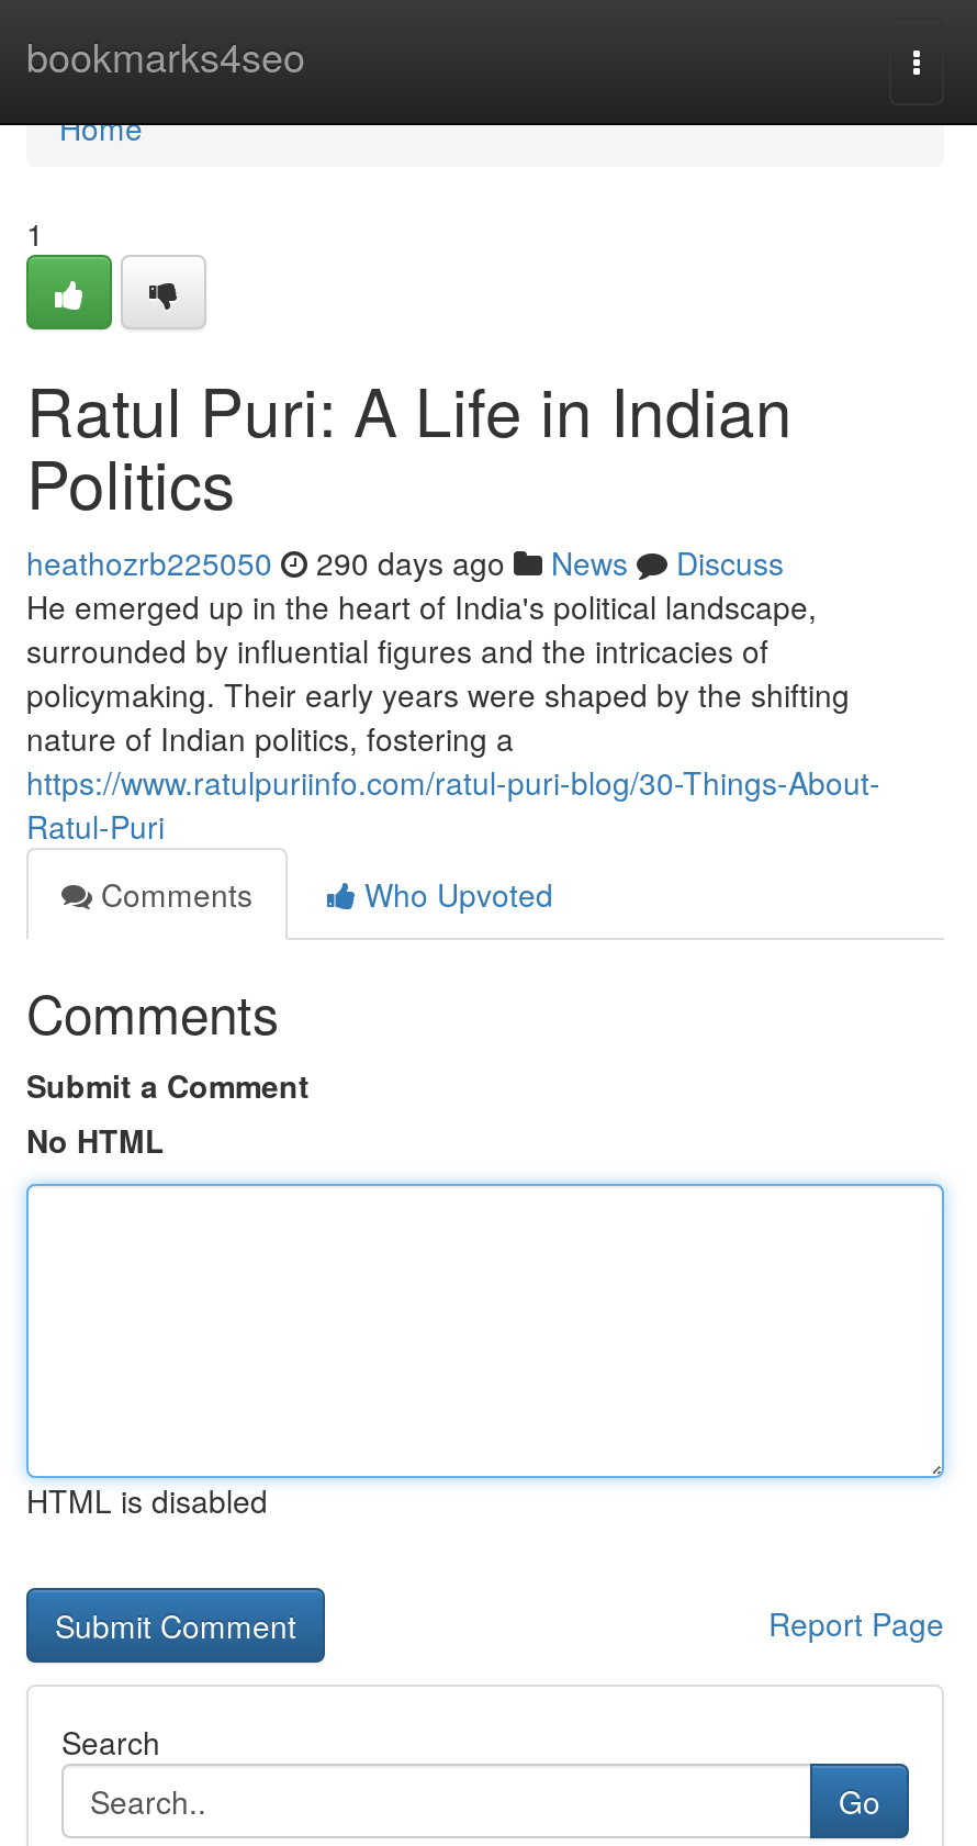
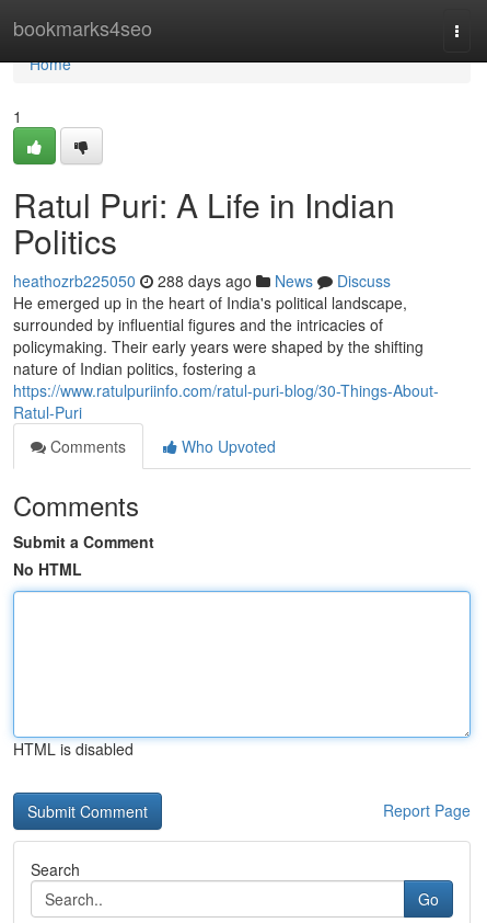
[26,540,784,584] heathozrb225050 290 days ago News Discuss -> [13,270,391,292] heathozrb225050 288 days ago News Discuss

